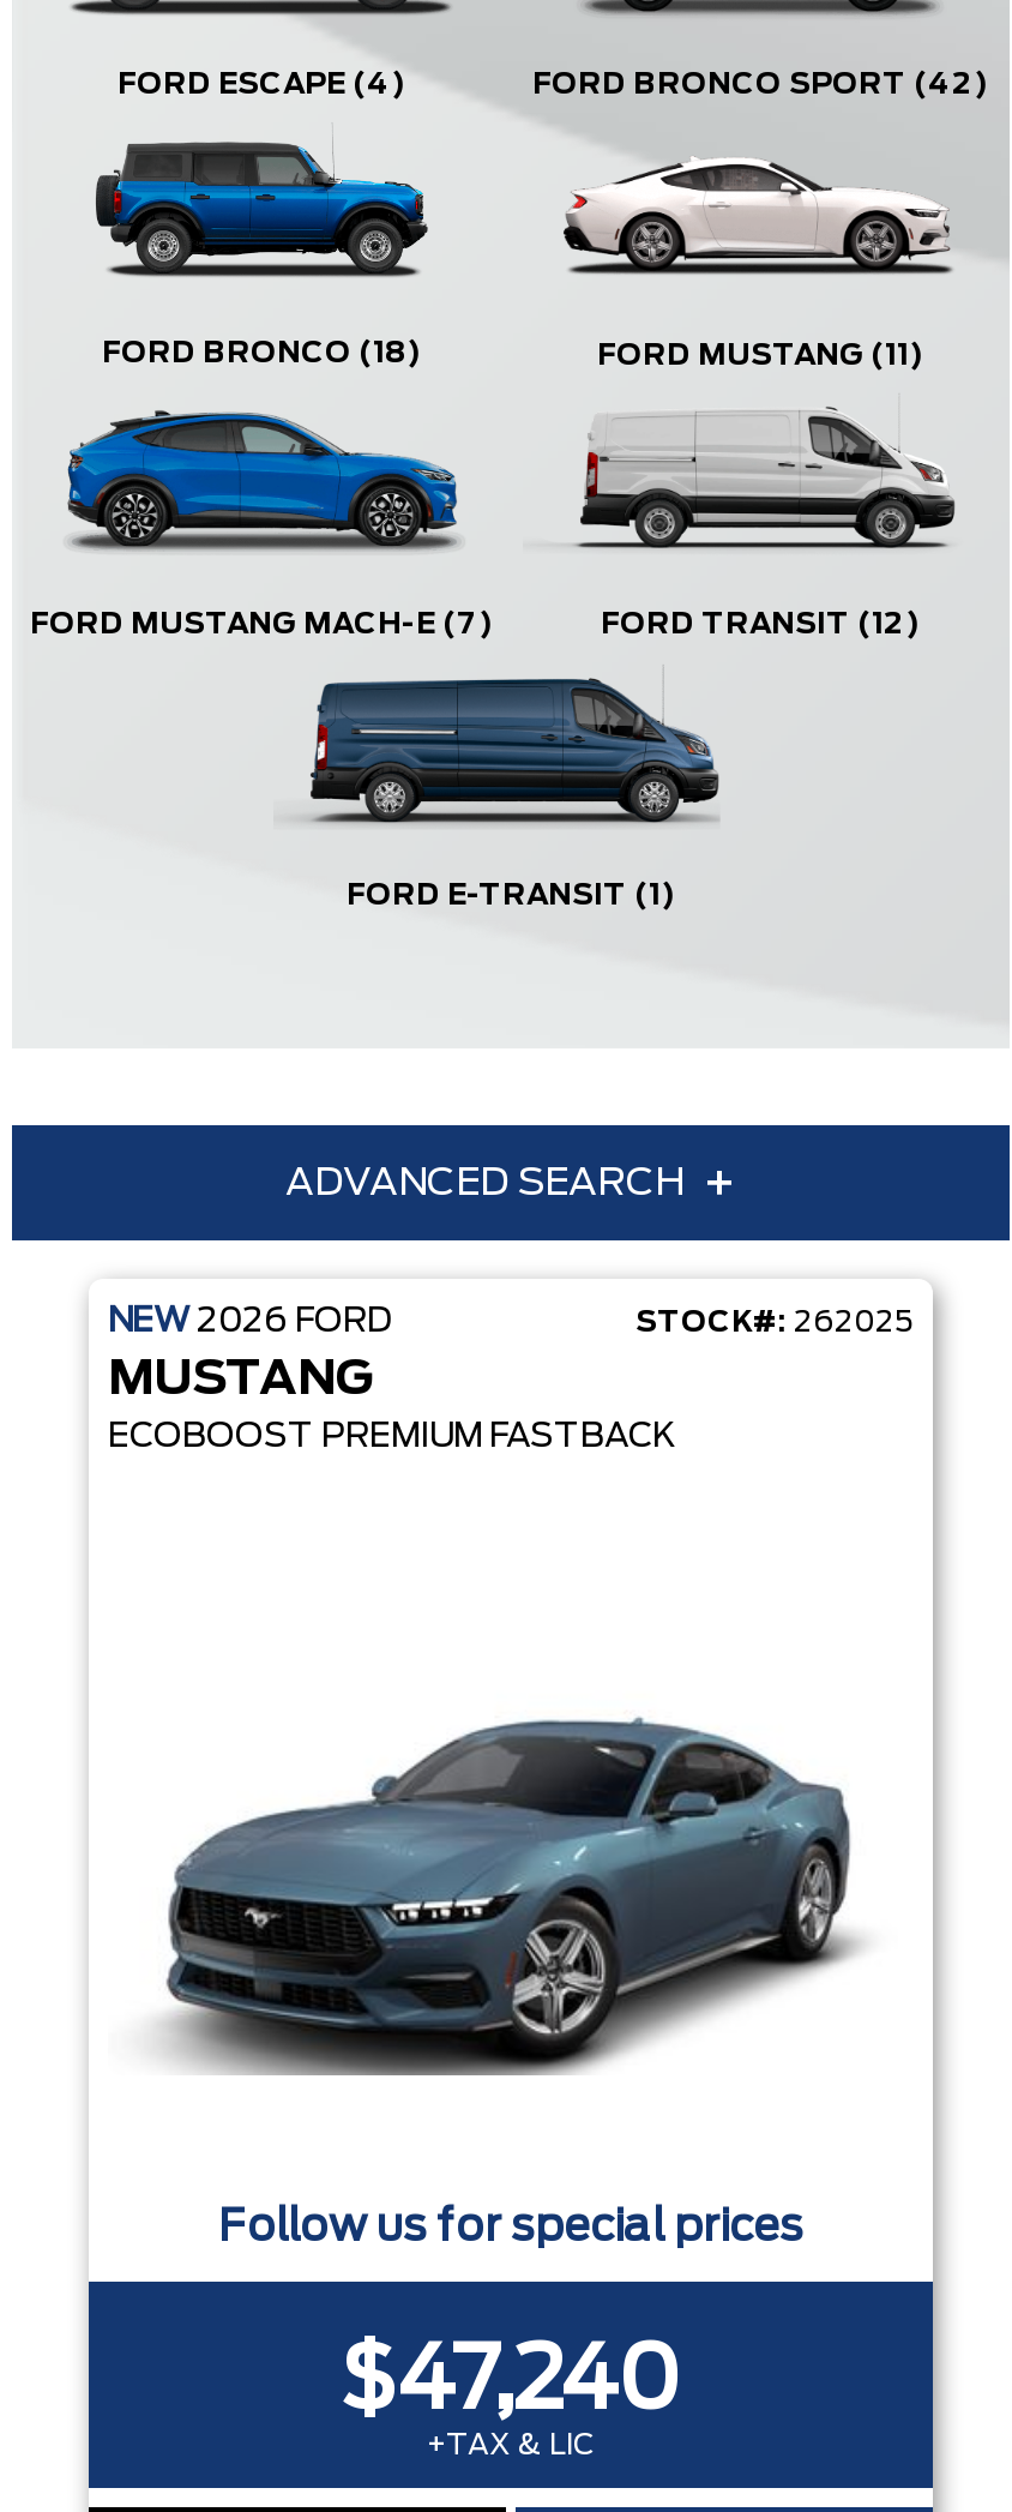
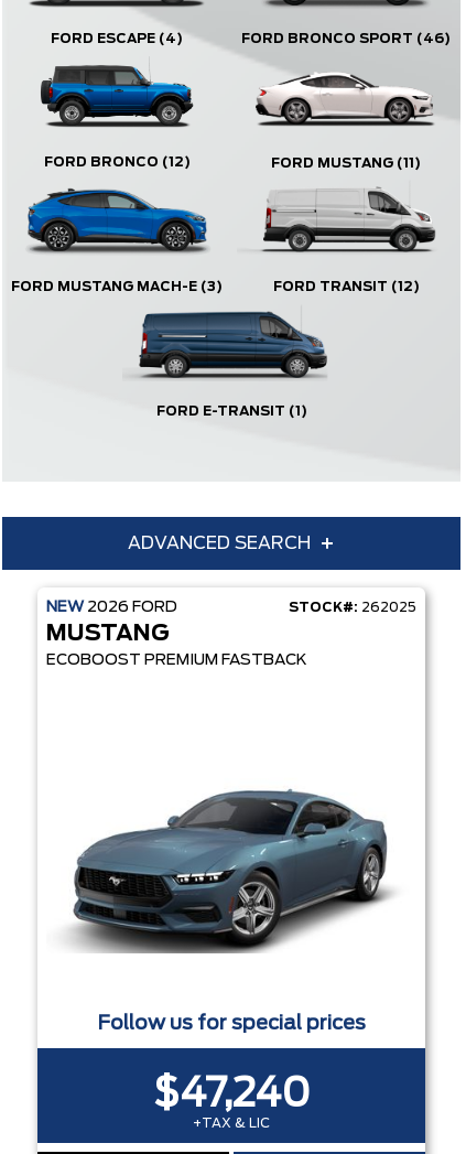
[532,69,988,98] FORD BRONCO SPORT (42) -> [241,32,451,45] FORD BRONCO SPORT (46)
[102,339,421,368] FORD BRONCO (18) -> [44,156,190,169] FORD BRONCO (12)
[30,610,493,639] FORD MUSTANG MACH-E (7) -> [11,280,223,293] FORD MUSTANG MACH-E (3)

